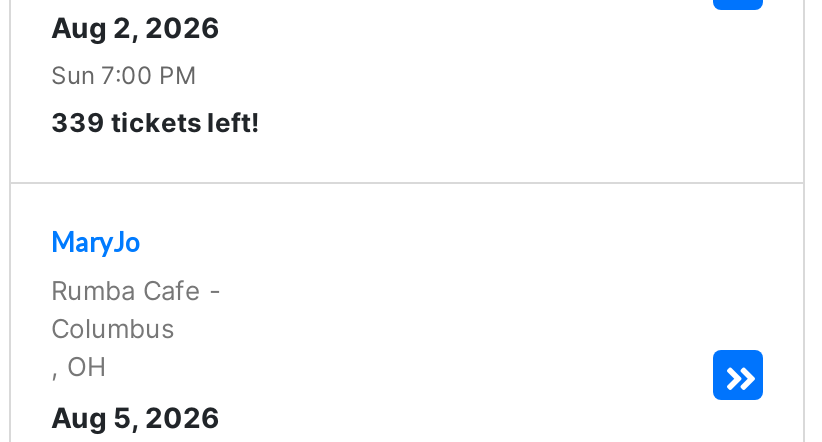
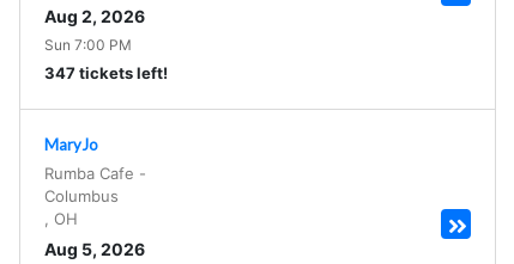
[51,106,259,138] 339 tickets left! -> [44,63,168,82] 347 tickets left!

